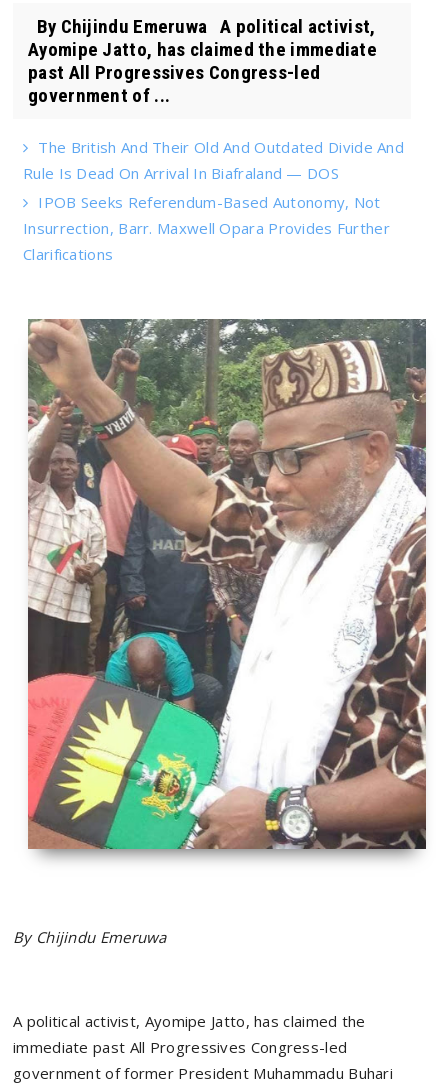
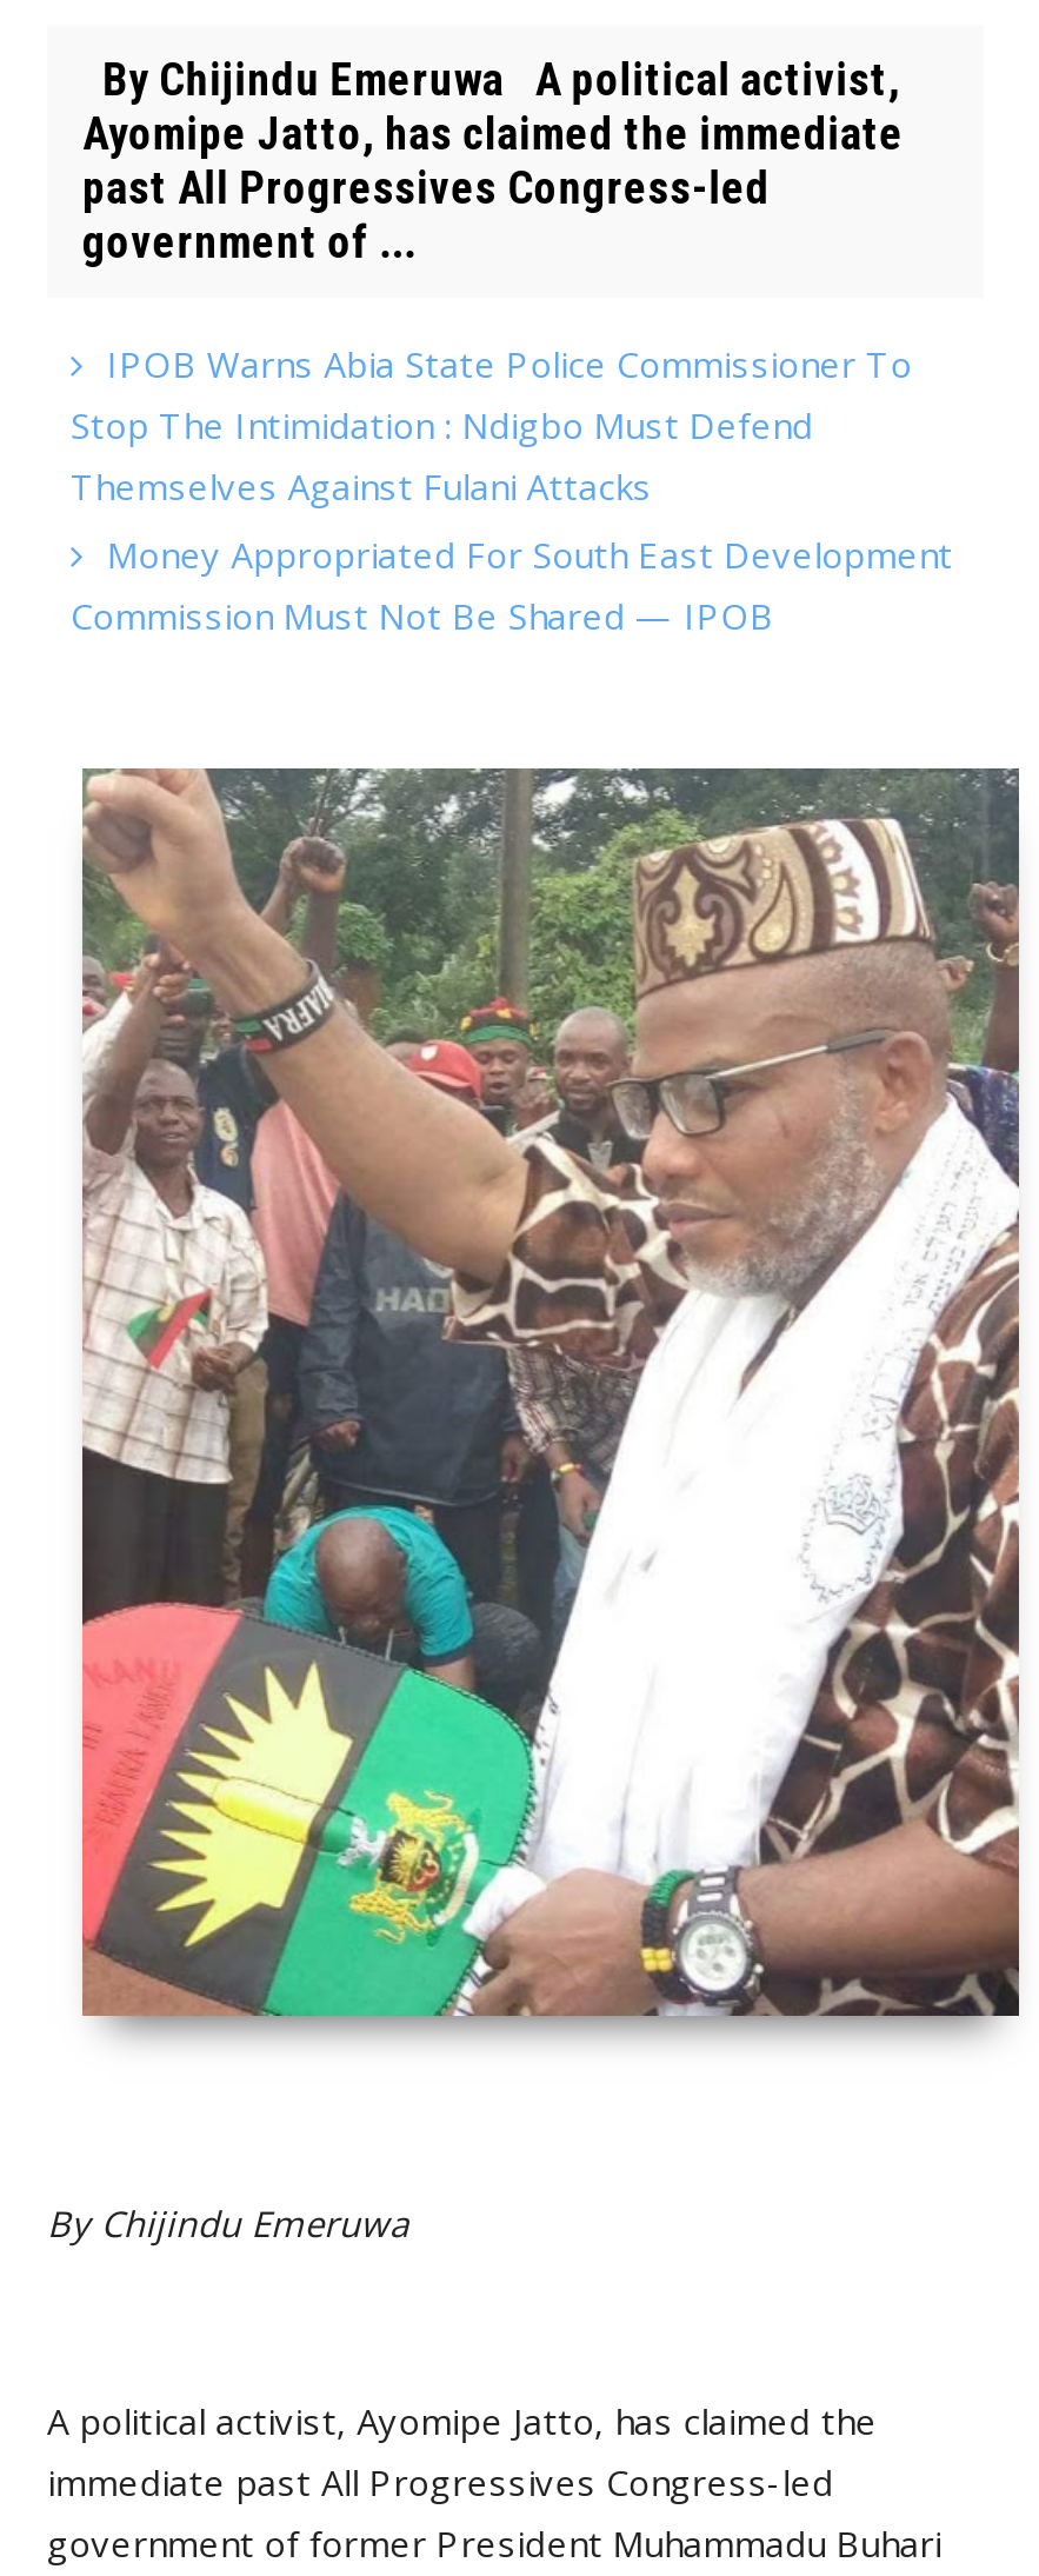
[23,137,404,264] The British And Their Old And Outdated Divide And | Rule Is Dead On Arrival In Biafraland — DOS | IPOB Seeks Referendum-Based Autonomy, Not | Insurrection, Barr. Maxwell Opara Provides Further | Clarifications -> [71,340,953,639] IPOB Warns Abia State Police Commissioner To | Stop The Intimidation : Ndigbo Must Defend | Themselves Against Fulani Attacks | Money Appropriated For South East Development | Commission Must Not Be Shared — IPOB

